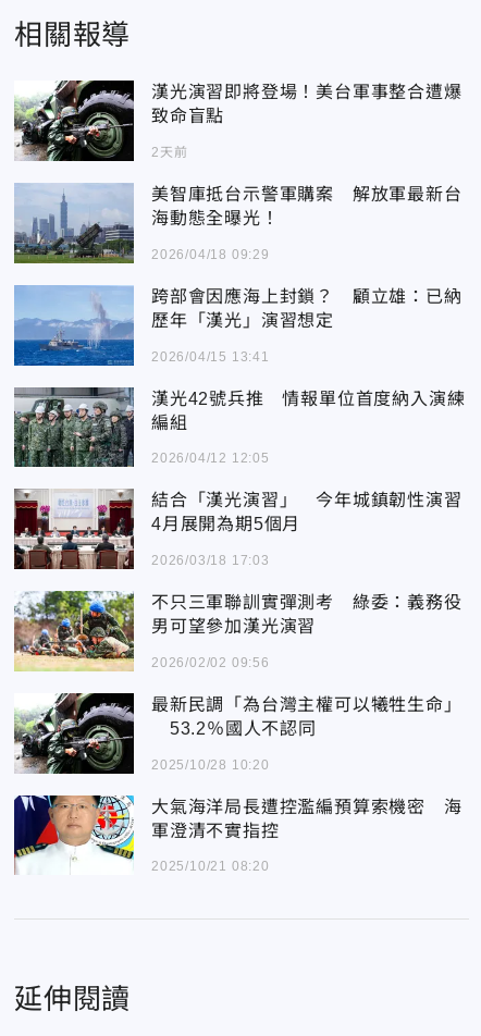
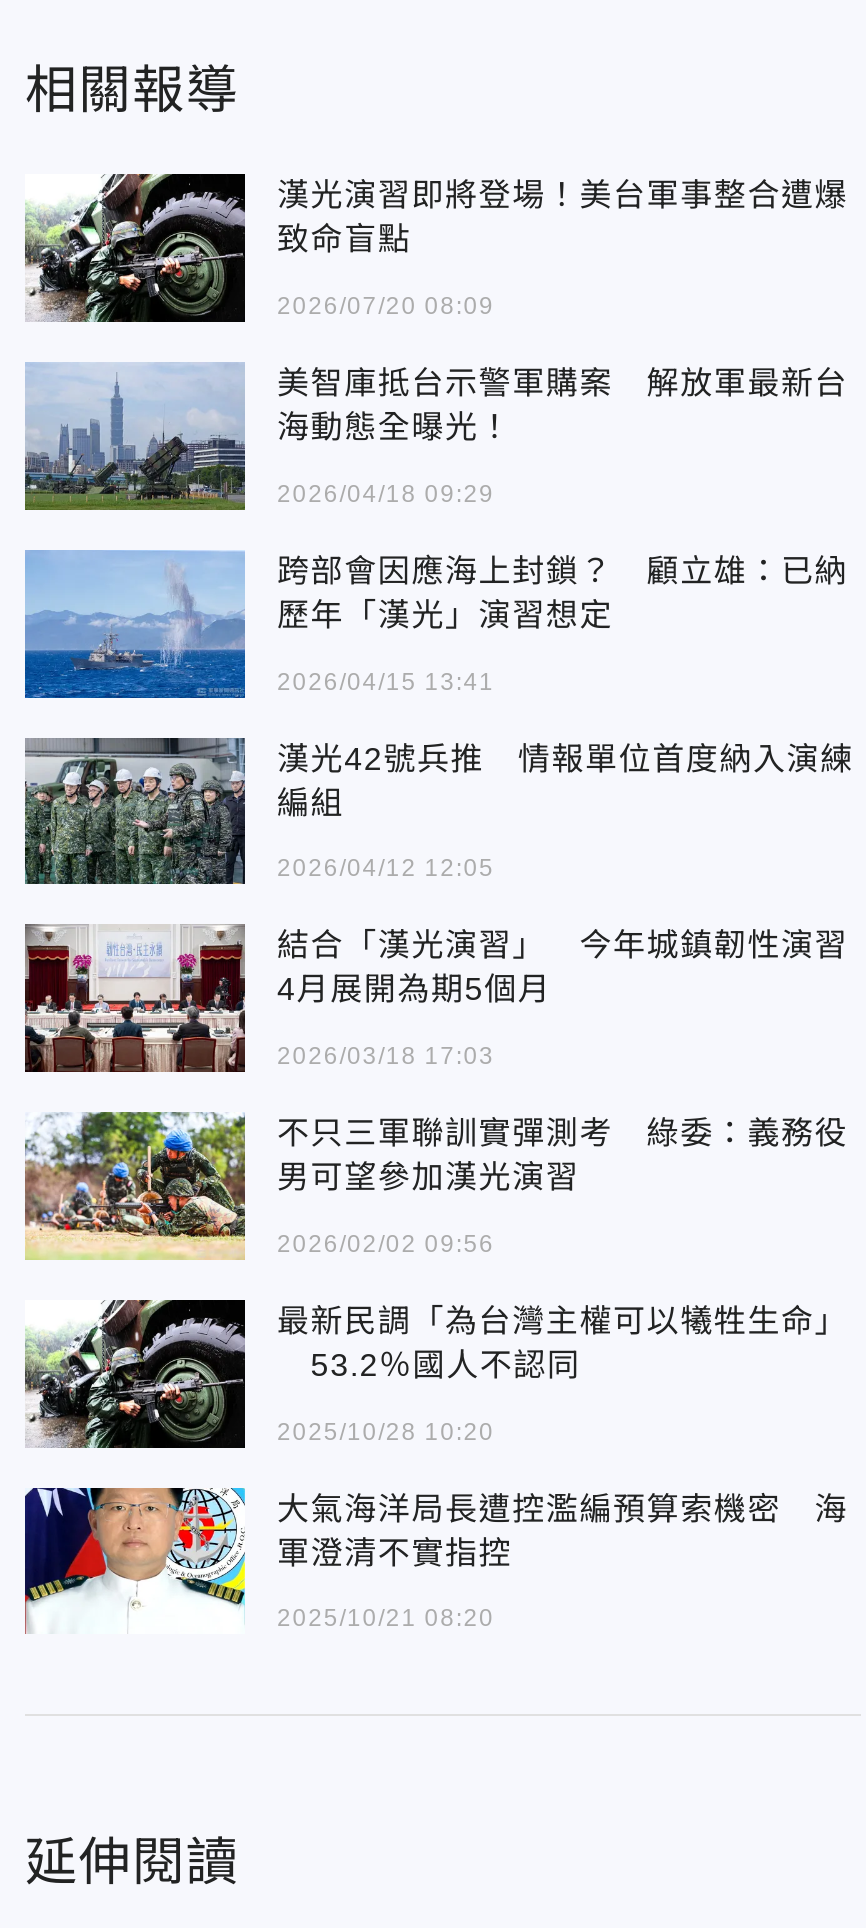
[151,145,188,160] 2天前 -> [277,292,495,320] 2026/07/20 08:09

